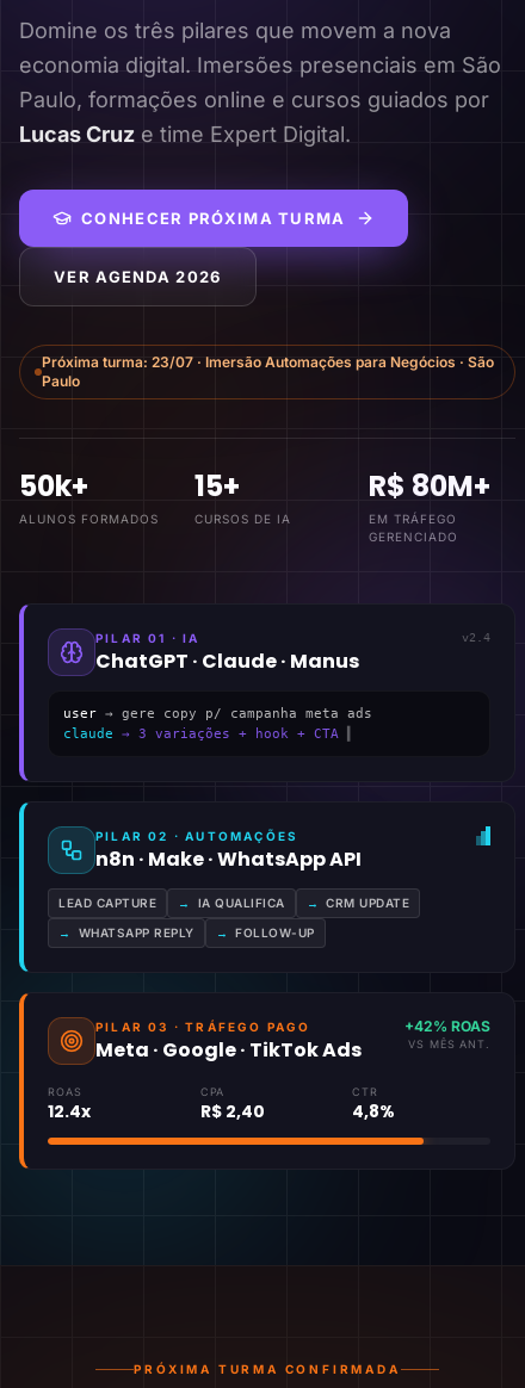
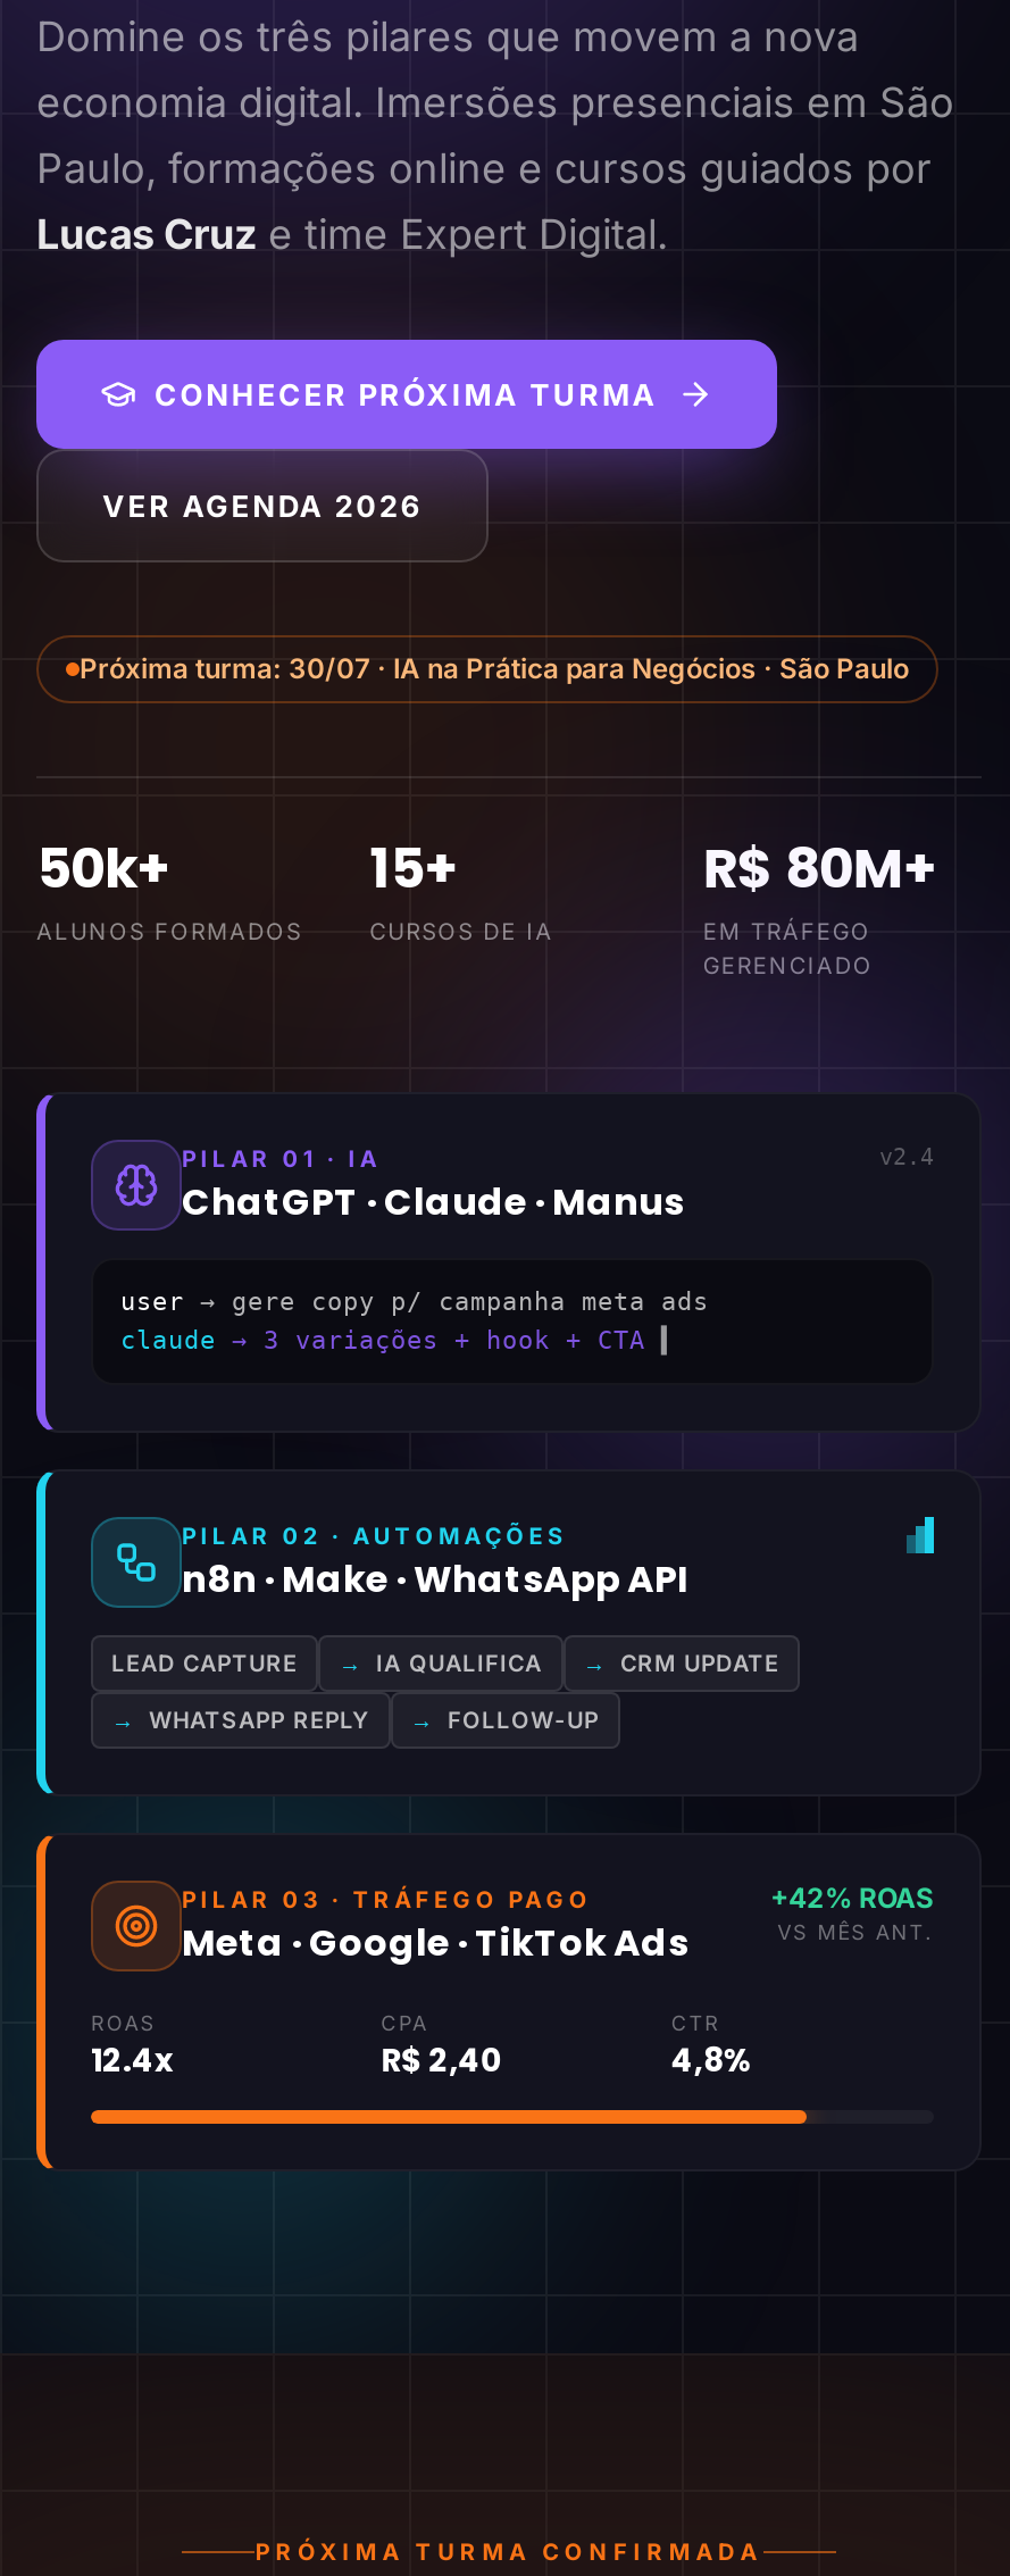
[41,353,493,390] Próxima turma: 23/07 · Imersão Automações para Negócios · São | Paulo -> [80,651,909,685] Próxima turma: 30/07 · IA na Prática para Negócios · São Paulo

